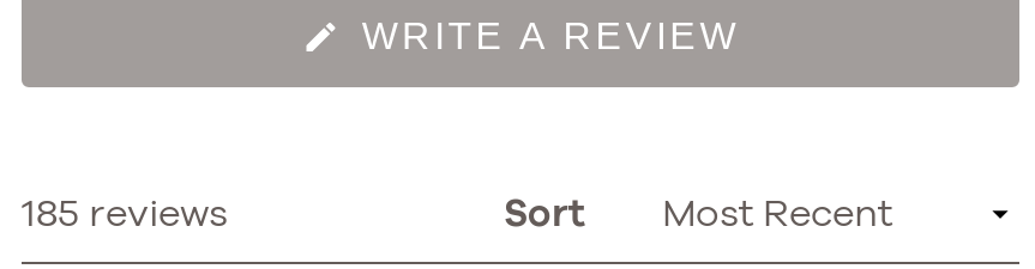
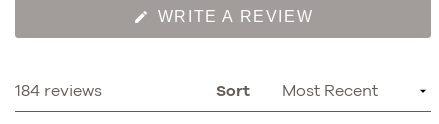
[22,189,228,235] 185 reviews -> [15,81,102,100] 184 reviews

